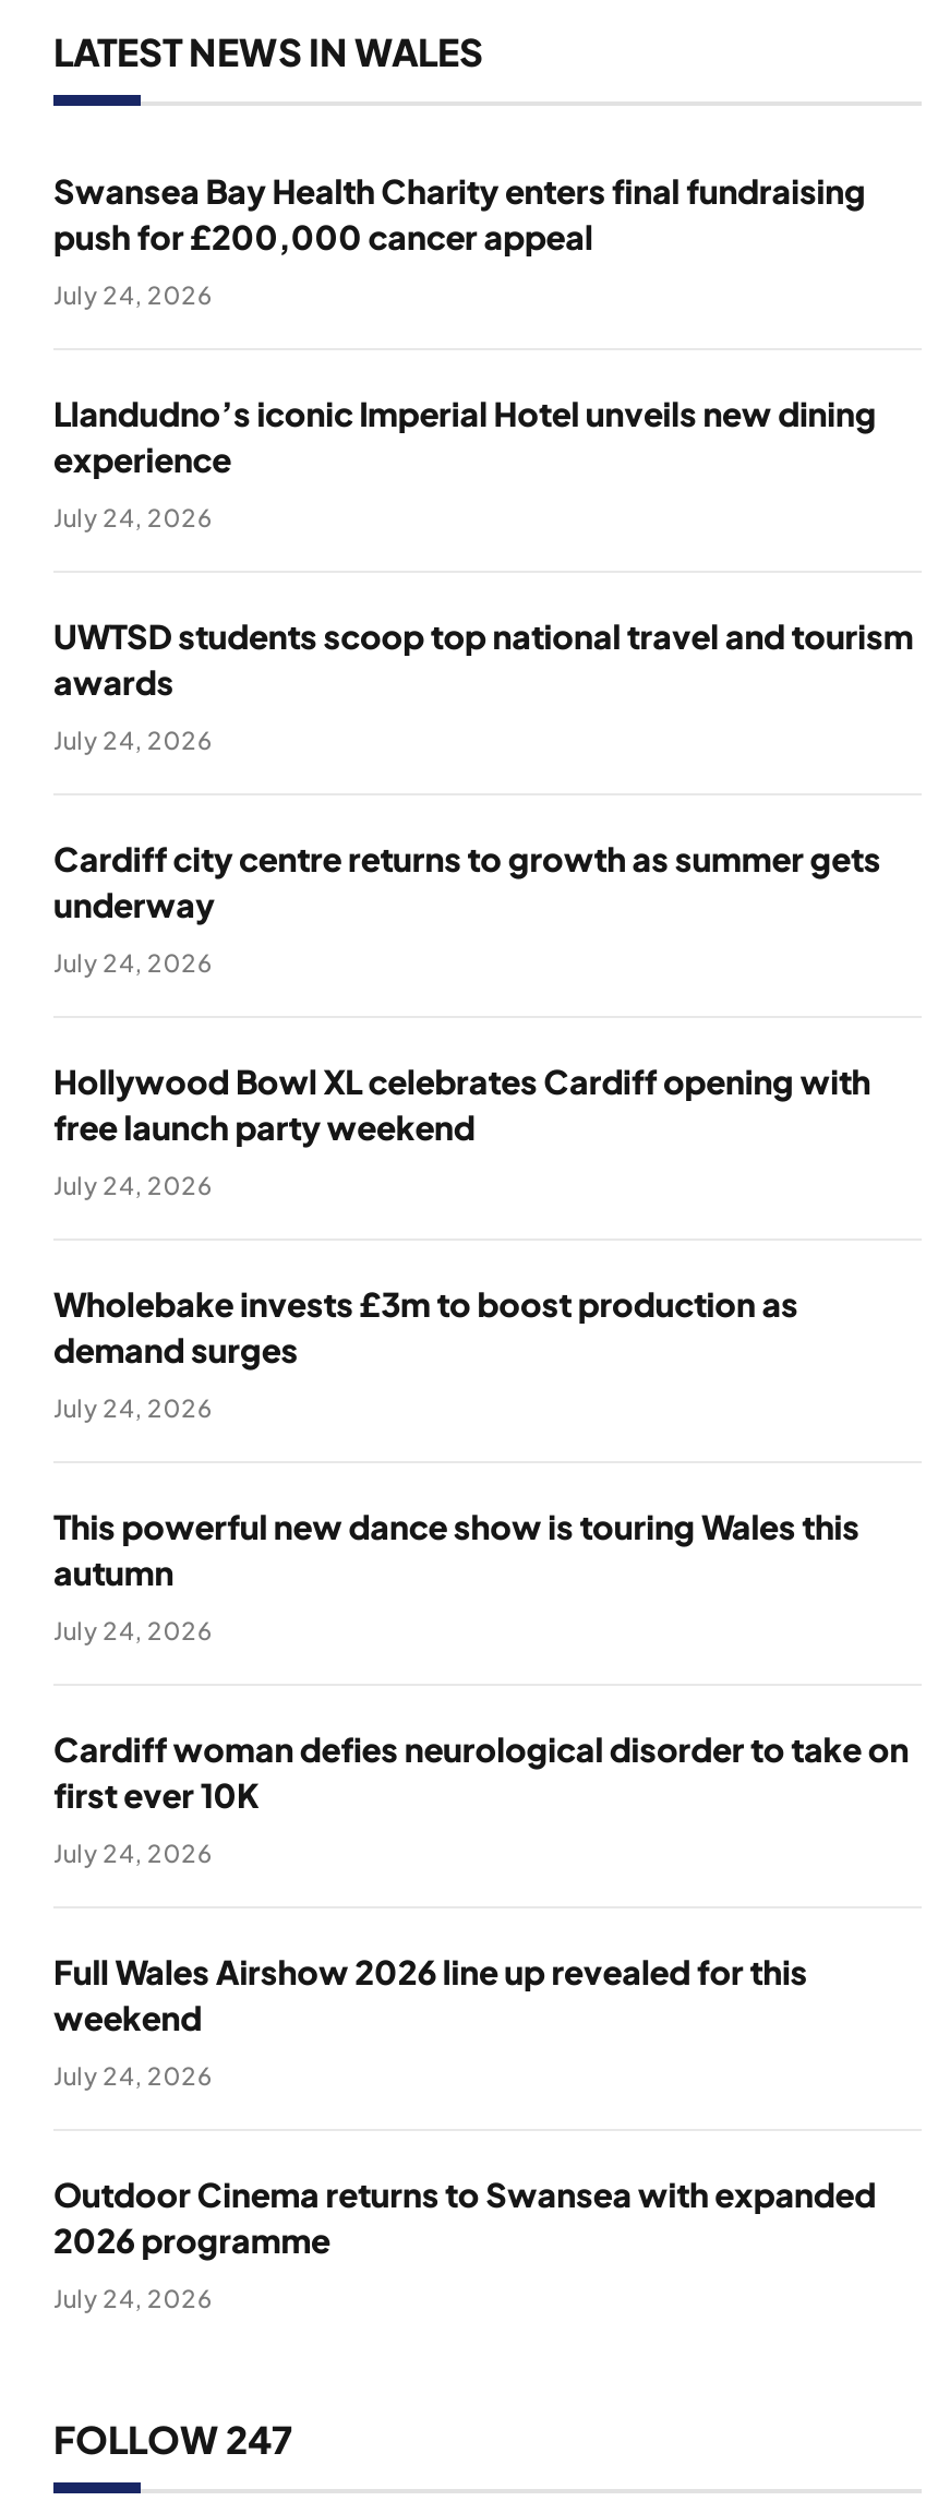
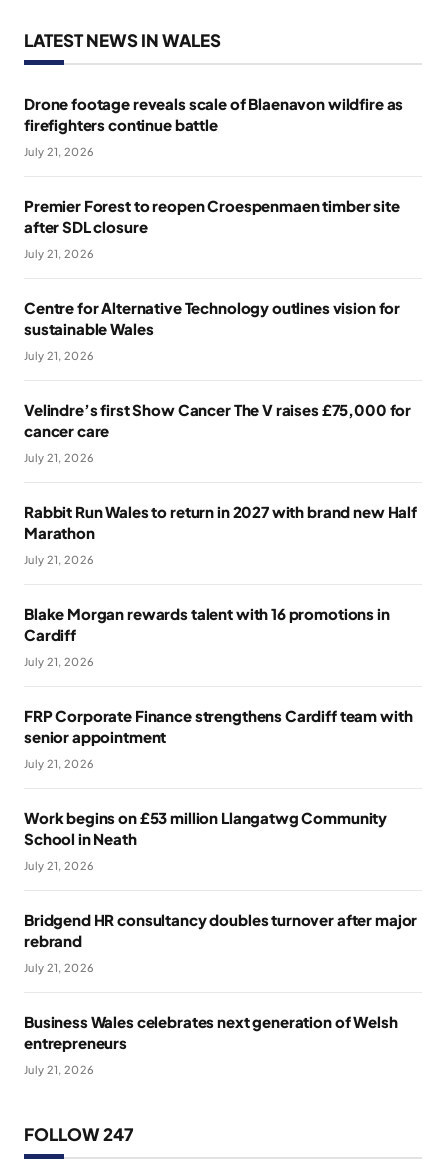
[53,169,866,256] Swansea Bay Health Charity enters final fundraising | push for £200,000 cancer appeal -> [24,94,403,134] Drone footage reveals scale of Blaenavon wildfire as | firefighters continue battle
[53,280,213,309] July 24, 2026 -> [24,145,94,158] July 21, 2026
[53,392,876,479] Llandudno’s iconic Imperial Hotel unveils new dining | experience -> [24,196,400,236] Premier Forest to reopen Croespenmaen timber site | after SDL closure
[53,503,213,531] July 24, 2026 -> [24,247,94,260] July 21, 2026
[53,614,913,702] UWTSD students scoop top national travel and tourism | awards -> [24,298,400,338] Centre for Alternative Technology outlines vision for | sustainable Wales
[53,726,213,754] July 24, 2026 -> [24,349,94,362] July 21, 2026
[53,837,881,924] Cardiff city centre returns to growth as summer gets | underway -> [24,400,411,440] Velindre’s first Show Cancer The V raises £75,000 for | cancer care
[53,948,213,977] July 24, 2026 -> [24,451,94,464] July 21, 2026
[53,1060,871,1147] Hollywood Bowl XL celebrates Cardiff opening with | free launch party weekend -> [24,502,417,542] Rabbit Run Wales to return in 2027 with brand new Half | Marathon
[53,1171,213,1199] July 24, 2026 -> [24,553,94,566] July 21, 2026
[53,1282,798,1369] Wholebake invests £3m to boost production as | demand surges -> [24,604,390,644] Blake Morgan rewards talent with 16 promotions in | Cardiff
[53,1393,213,1422] July 24, 2026 -> [24,655,94,668] July 21, 2026
[53,1505,859,1592] This powerful new dance show is touring Wales this | autumn -> [24,706,412,746] FRP Corporate Finance strengthens Cardiff team with | senior appointment
[53,1616,213,1644] July 24, 2026 -> [24,757,94,770] July 21, 2026
[53,1727,909,1815] Cardiff woman defies neurological disorder to take on | first ever 10K -> [24,808,387,848] Work begins on £53 million Llangatwg Community | School in Neath
[53,1839,213,1867] July 24, 2026 -> [24,859,94,872] July 21, 2026
[53,1950,808,2037] Full Wales Airshow 2026 line up revealed for this | weekend -> [24,910,417,950] Bridgend HR consultancy doubles turnover after major | rebrand
[53,2061,213,2090] July 24, 2026 -> [24,961,94,974] July 21, 2026
[53,2173,876,2260] Outdoor Cinema returns to Swansea with expanded | 2026 programme -> [24,1012,397,1052] Business Wales celebrates next generation of Welsh | entrepreneurs
[53,2284,213,2312] July 24, 2026 -> [24,1063,94,1076] July 21, 2026

